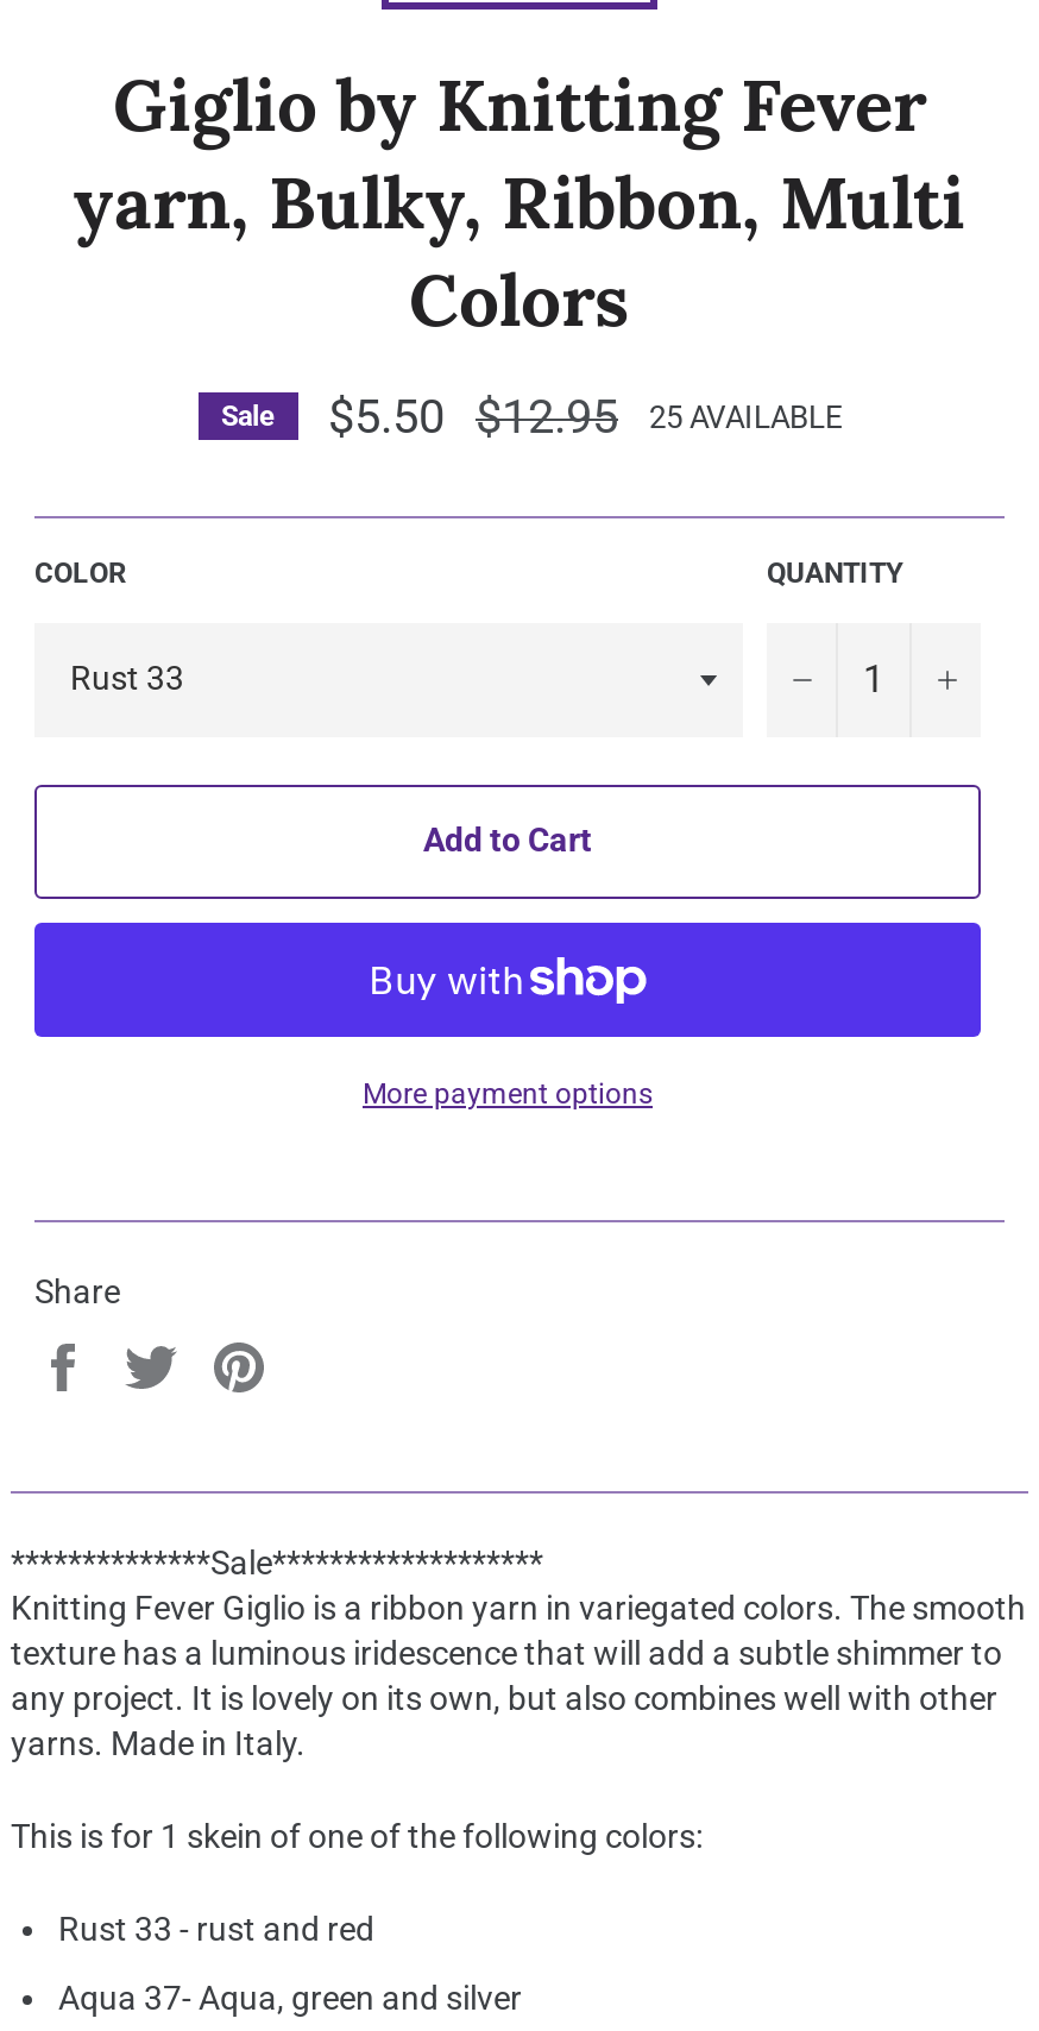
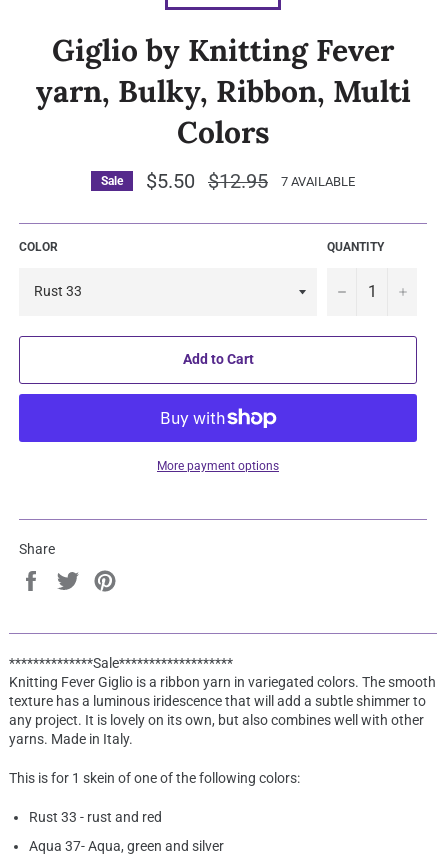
[649,399,842,435] 25 AVAILABLE -> [281,174,355,189] 7 AVAILABLE

